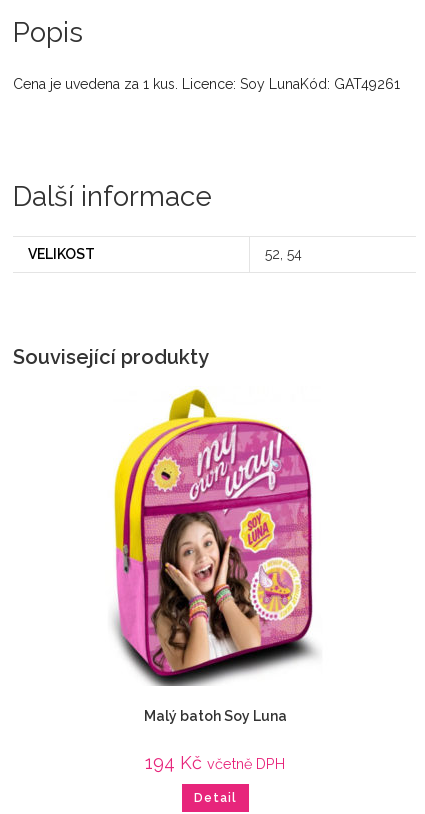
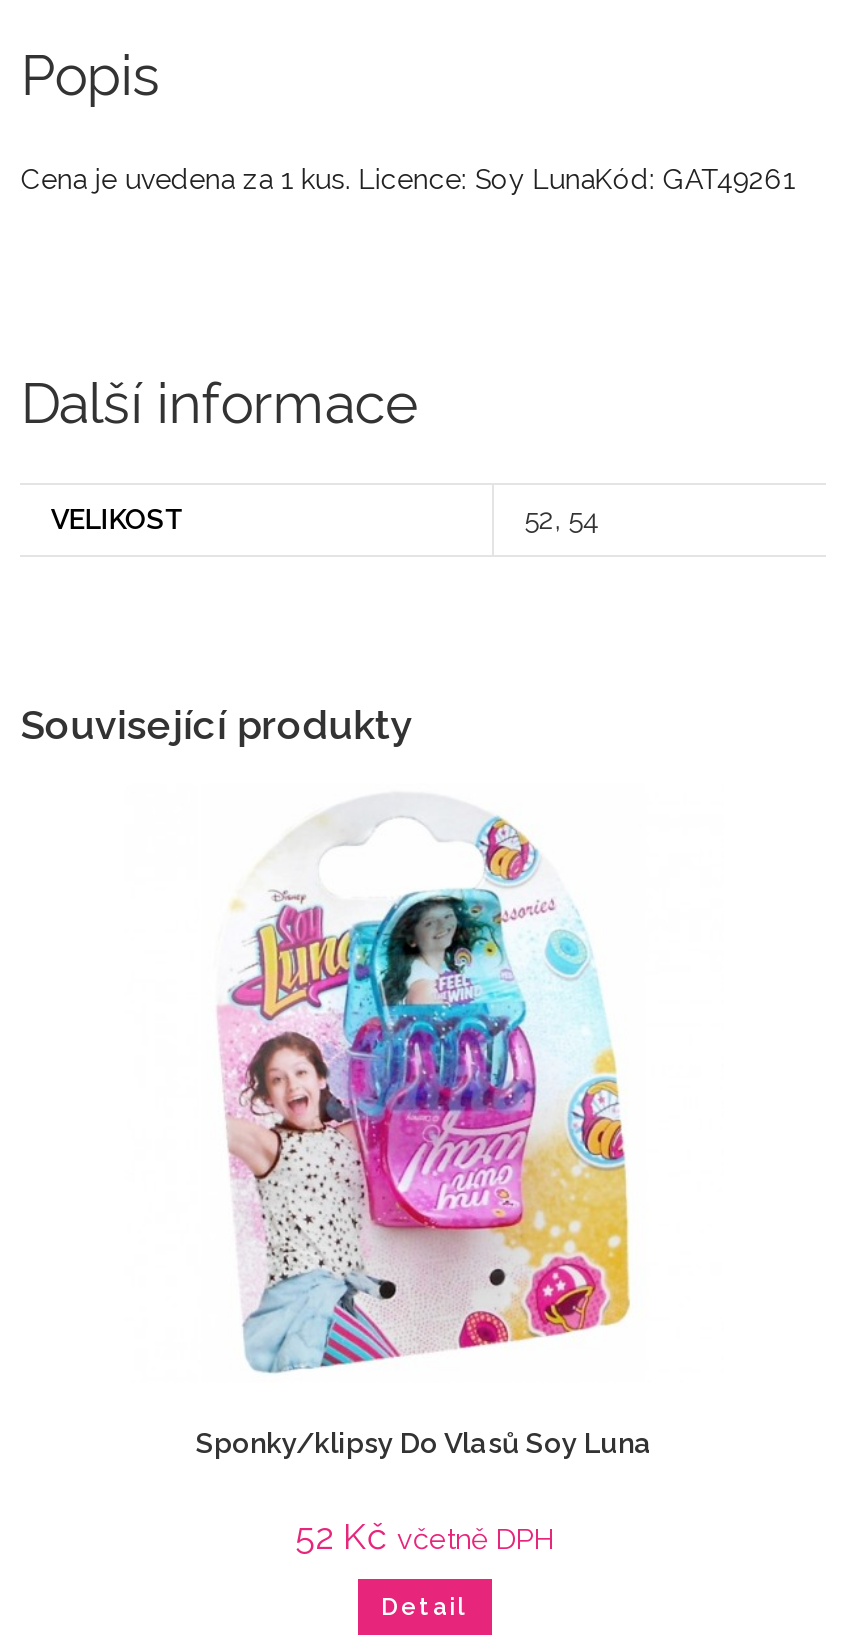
[113,388,317,724] [image] | Malý batoh Soy Luna -> [196,789,652,1459] [image] | Sponky/klipsy Do Vlasů Soy Luna
[145,752,285,773] 194 Kč včetně DPH -> [295,1515,553,1557] 52 Kč včetně DPH

